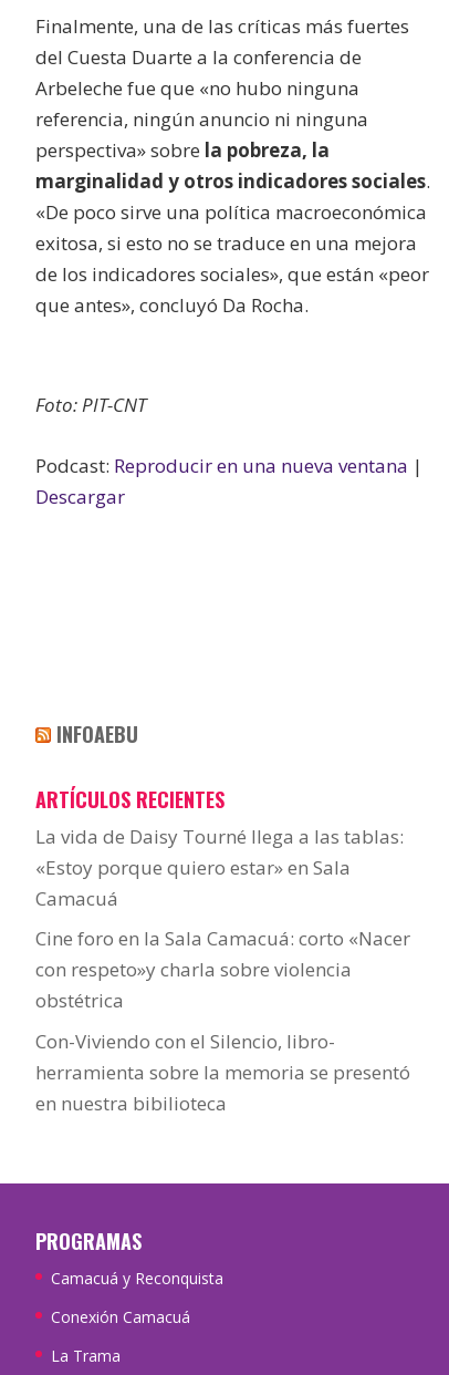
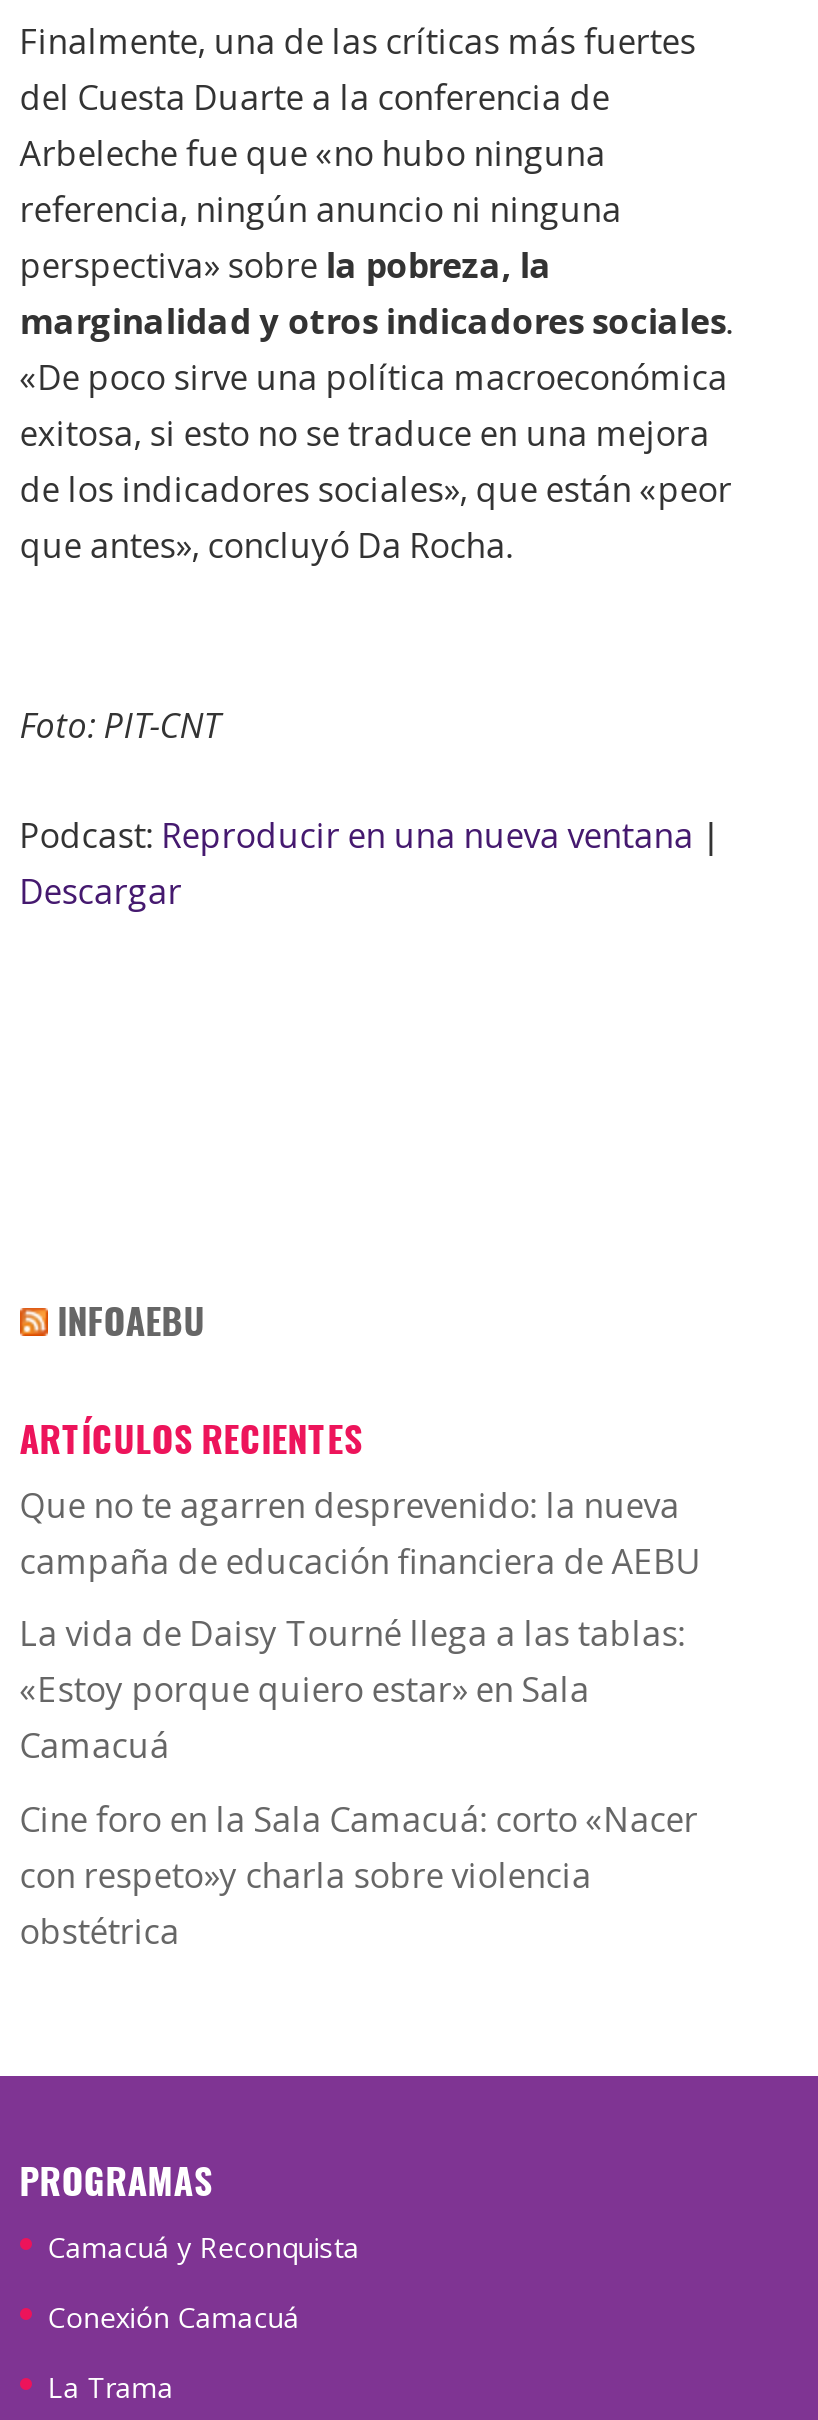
none -> [20,1482,702,1584] Que no te agarren desprevenido: la nueva | campaña de educación financiera de AEBU
moved [35,824,410,1014] -> [20,1611,698,1954]: La vida de Daisy Tourné llega a las tablas: | «Estoy porque quiero estar» en Sala | Camacuá | Cine foro en la Sala Camacuá: corto «Nacer | con respeto»y charla sobre violencia | obstétrica
[35,1028,410,1116] Con-Viviendo con el Silencio, libro- | herramienta sobre la memoria se presentó | en nuestra bibilioteca -> none

